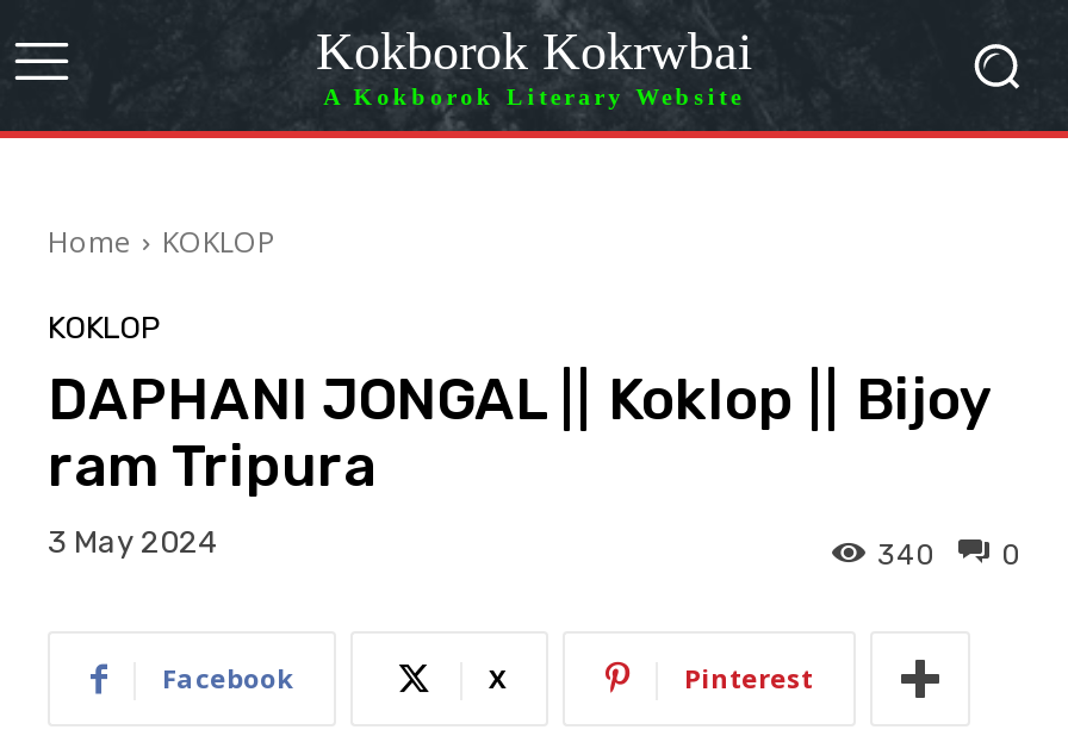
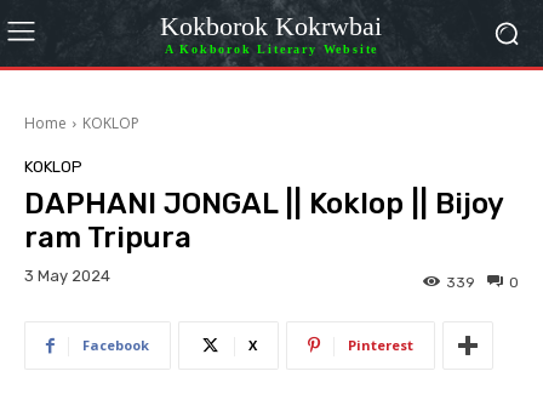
[877,538,1020,571] 340 0 -> [446,274,519,291] 339 0

